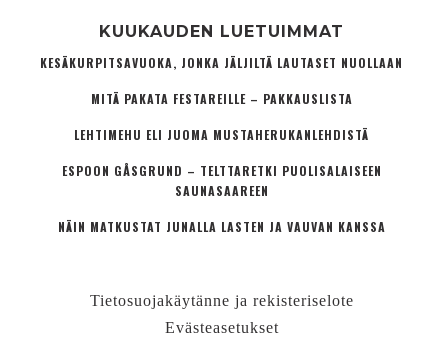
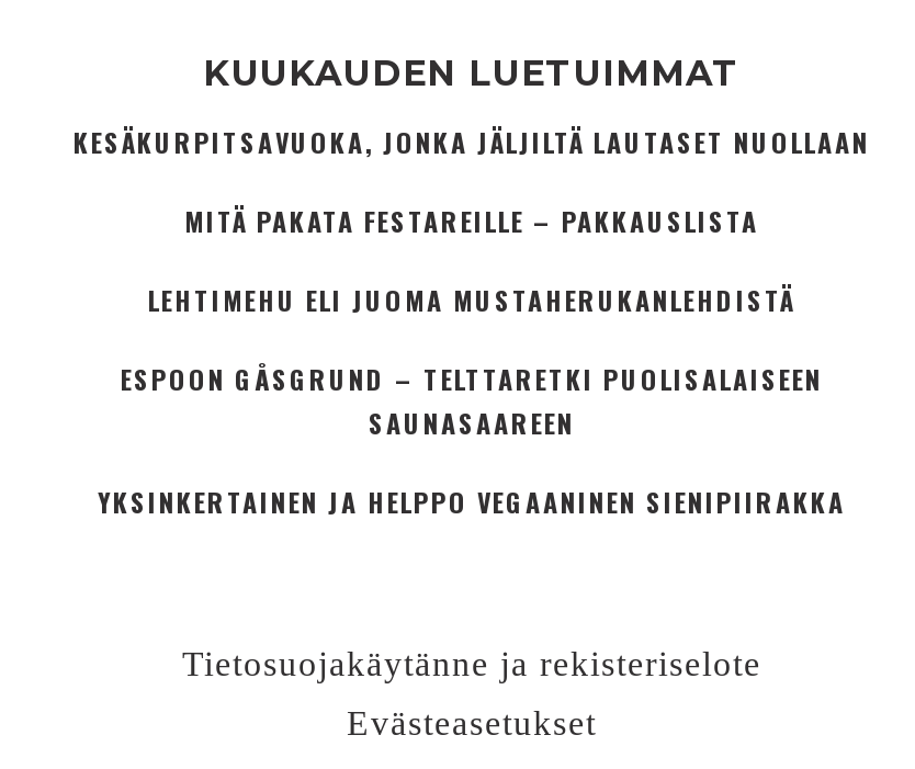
[58,218,386,235] NÄIN MATKUSTAT JUNALLA LASTEN JA VAUVAN KANSSA -> [98,482,846,520] YKSINKERTAINEN JA HELPPO VEGAANINEN SIENIPIIRAKKA

